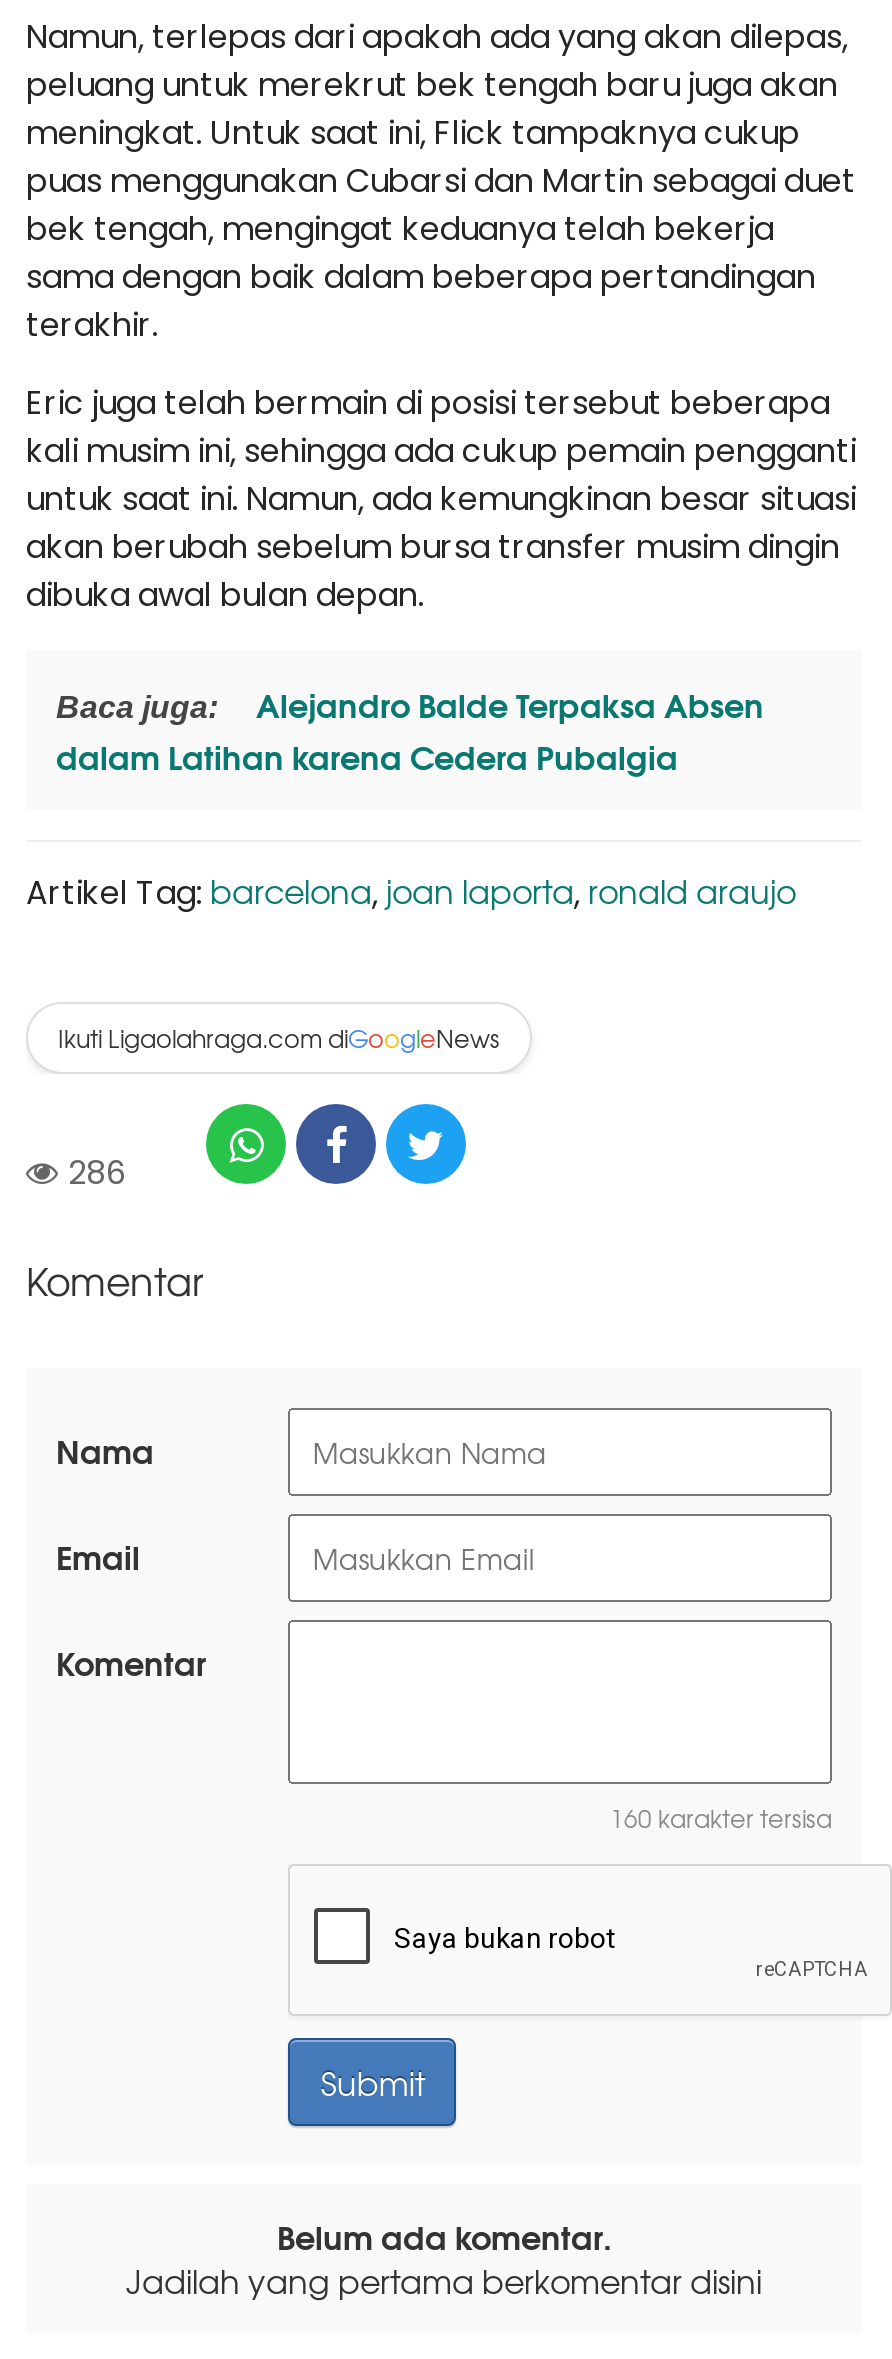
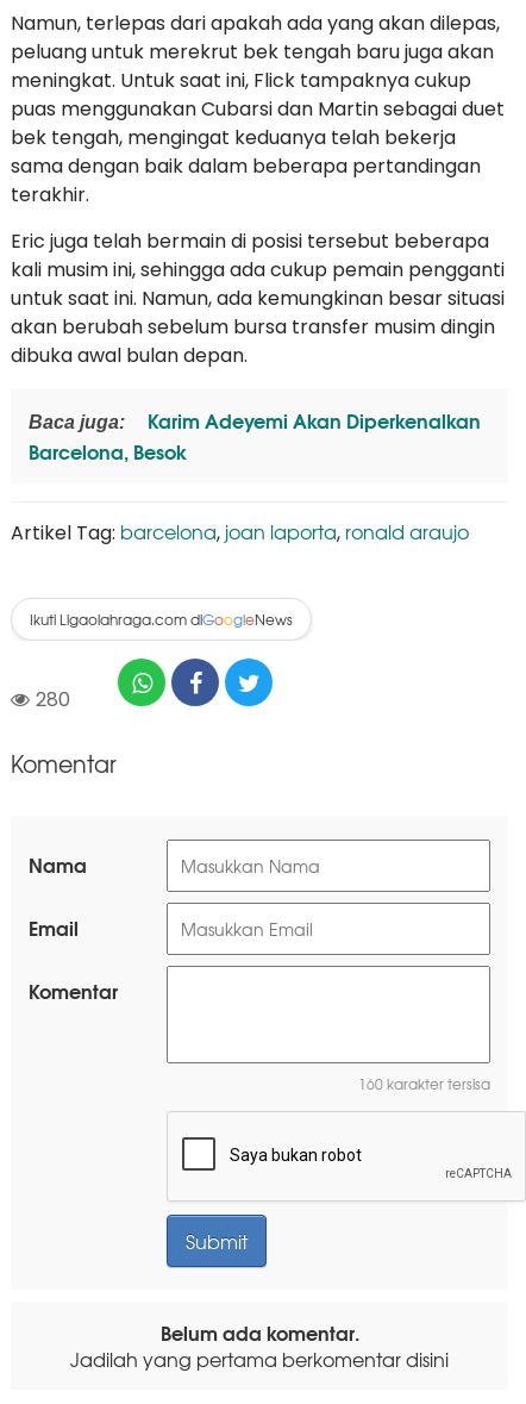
[56,678,764,780] Alejandro Balde Terpaksa Absen | dalam Latihan karena Cedera Pubalgia -> [29,405,481,466] Karim Adeyemi Akan Diperkenalkan | Barcelona, Besok
[68,1156,126,1188] 286 -> [36,689,70,709] 280

